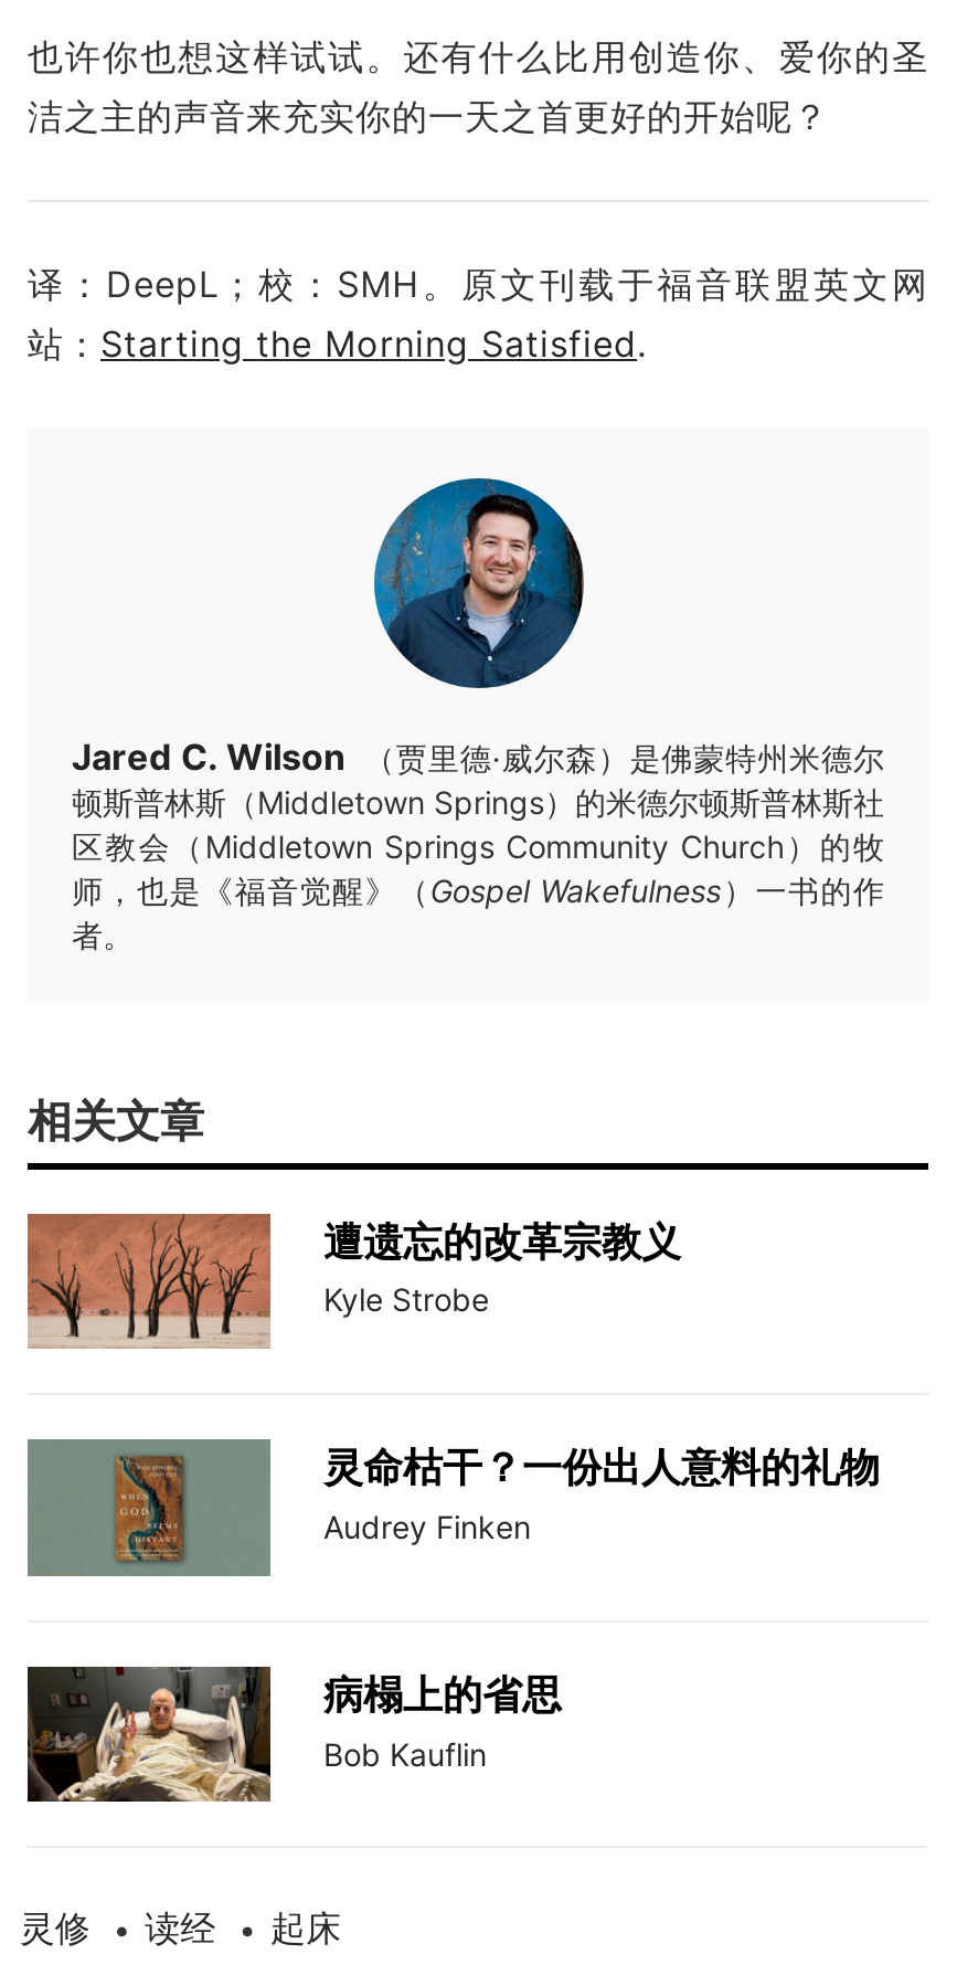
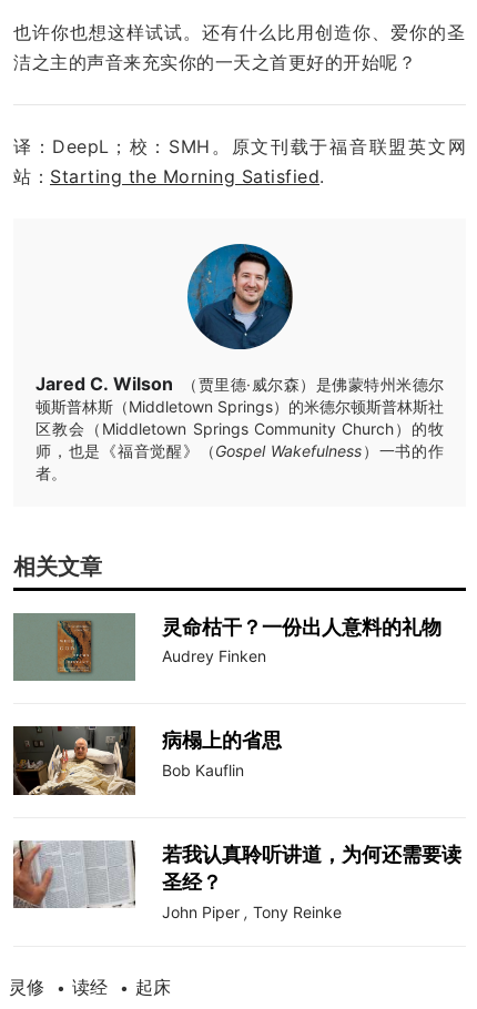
[28,1214,681,1349] [image] | 遭遗忘的改革宗教义 | Kyle Strobe -> none
moved [23,1444,880,1806] -> [11,615,442,796]: [image] | 灵命枯干？一份出人意料的礼物 | Audrey Finken | 病榻上的省思 | Bob Kauflin
none -> [12,839,461,921] [image] | 若我认真聆听讲道，为何还需要读 | 圣经？ | John Piper , Tony Reinke

